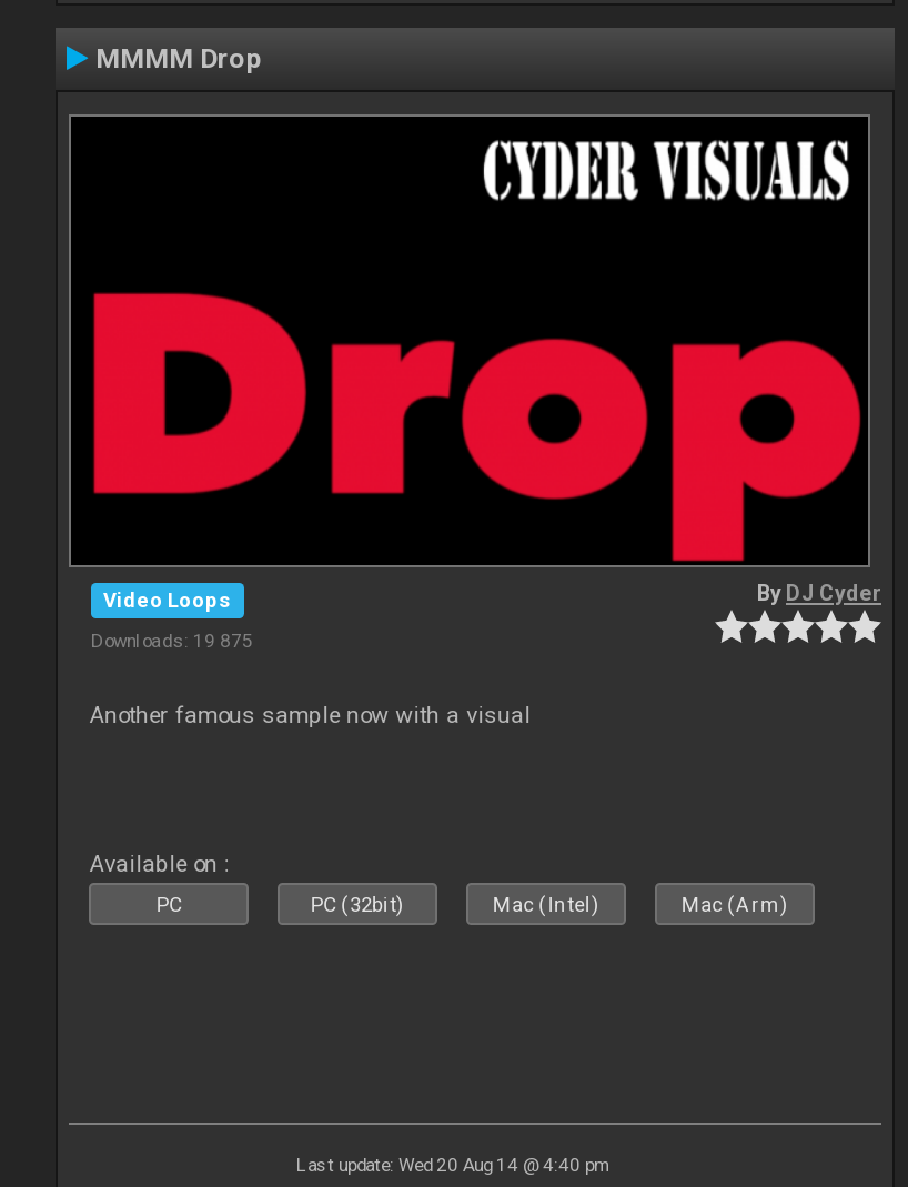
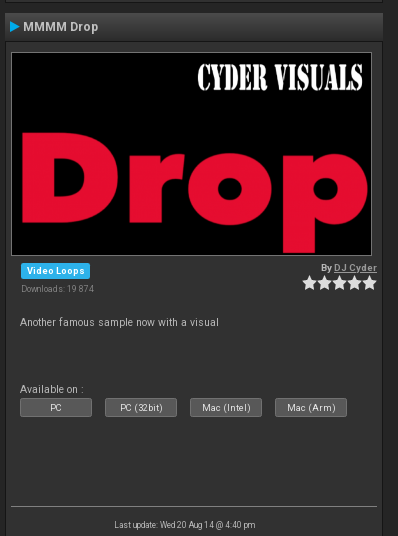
[91,629,253,651] Downloads: 19 875 -> [21,284,94,294] Downloads: 19 874

